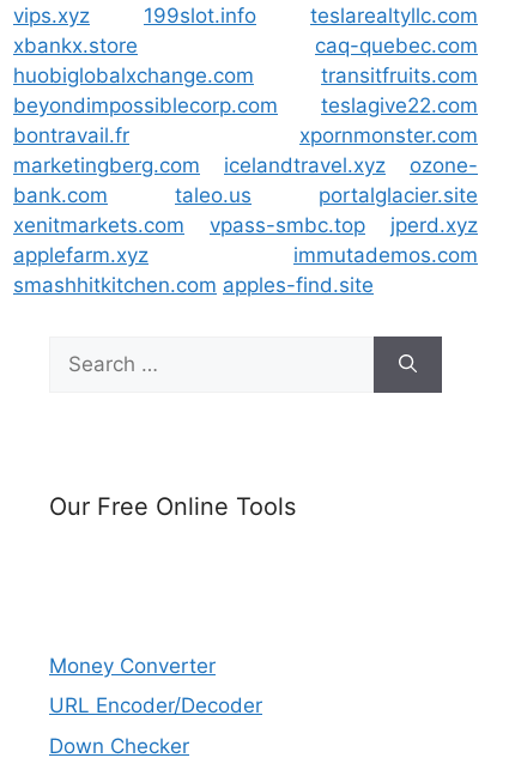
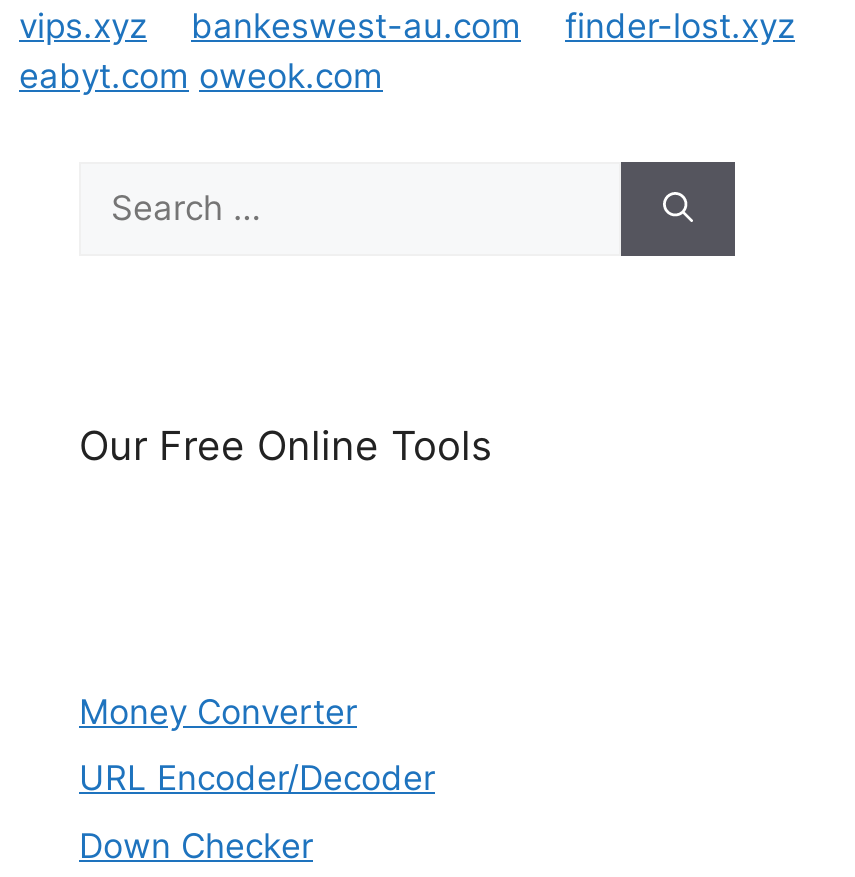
[13,4,478,297] 199slot.info | teslarealtyllc.com | xbankx.store | caq-quebec.com | huobiglobalxchange.com | transitfruits.com | beyondimpossiblecorp.com | teslagive22.com | bontravail.fr | xpornmonster.com | marketingberg.com | icelandtravel.xyz | ozone- | bank.com | taleo.us | portalglacier.site | xenitmarkets.com | vpass-smbc.top | jperd.xyz | applefarm.xyz | immutademos.com | smashhitkitchen.com apples-find.site -> [19,6,795,96] bankeswest-au.com | finder-lost.xyz | eabyt.com oweok.com

